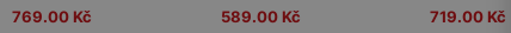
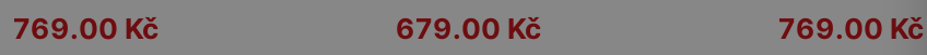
[221,7,301,26] 589.00 Kč -> [396,11,542,45] 679.00 Kč
[430,7,506,26] 719.00 Kč -> [778,11,925,45] 769.00 Kč

